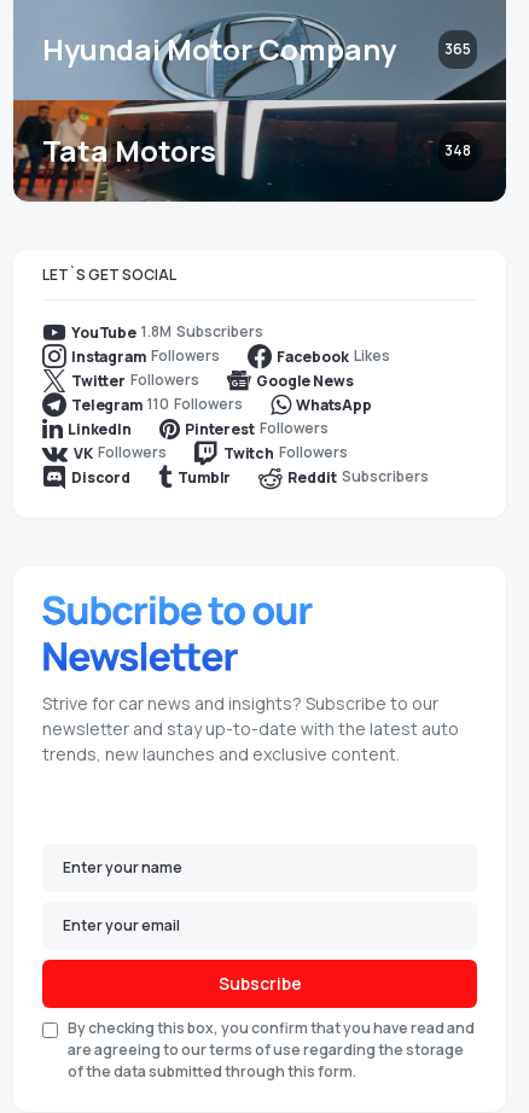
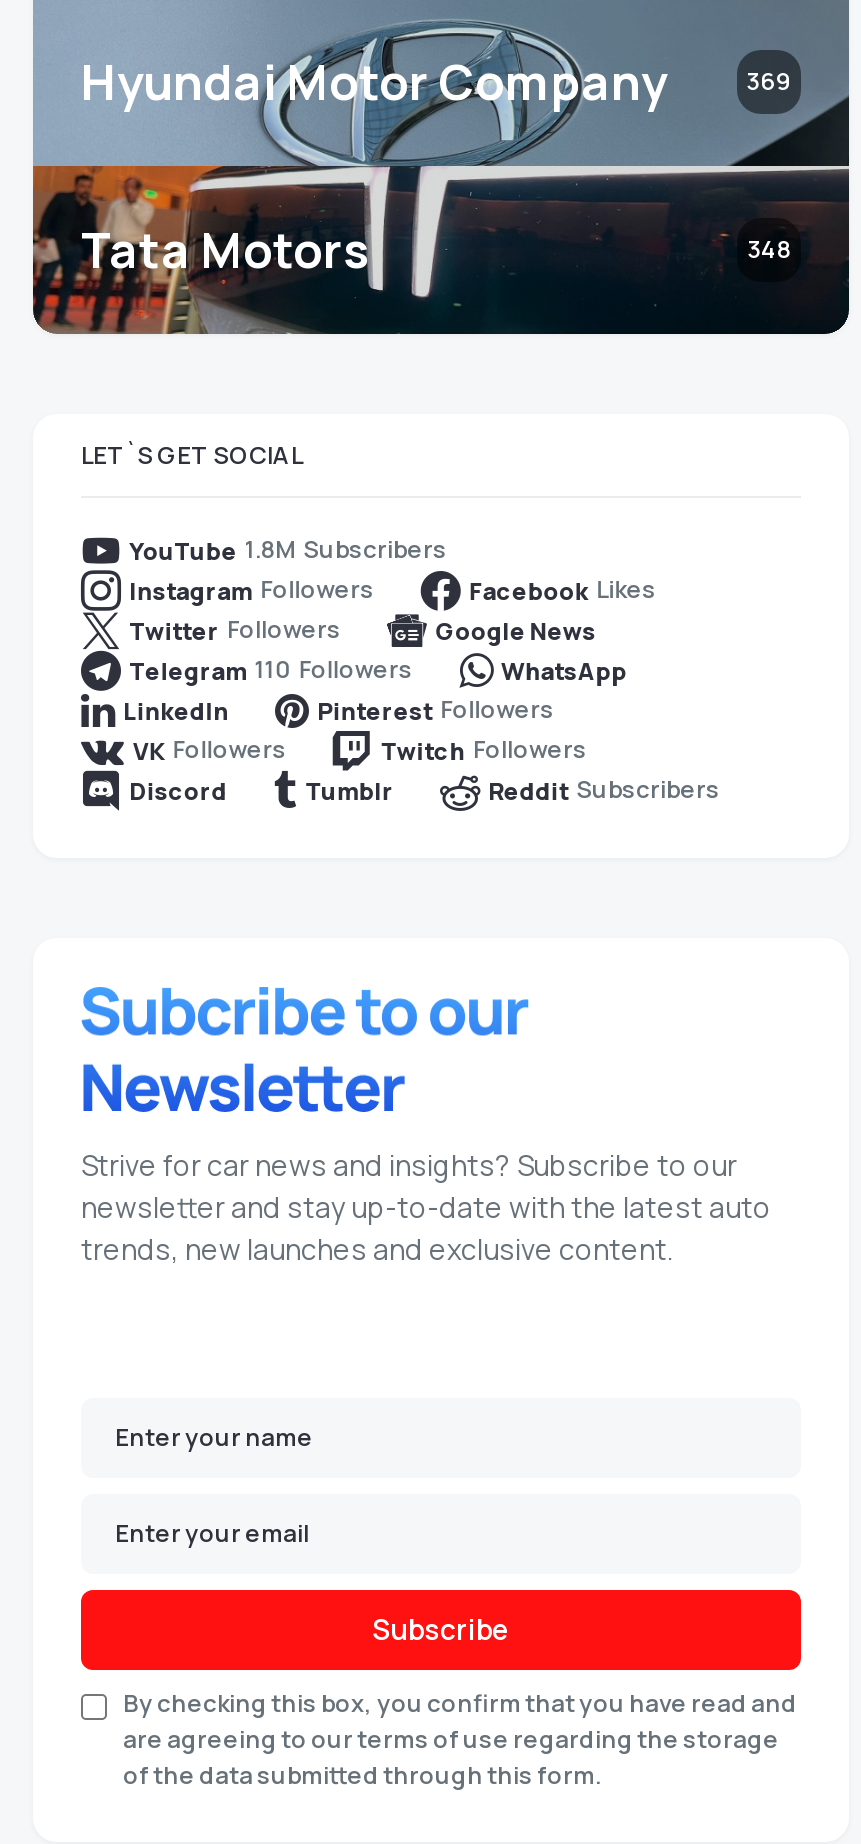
[444,39,471,59] 365 -> [746,64,792,98] 369

